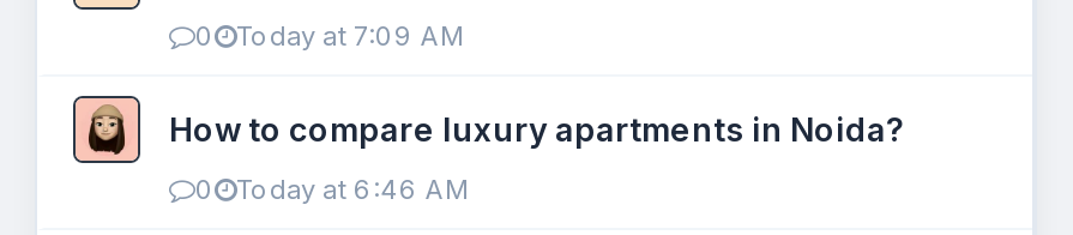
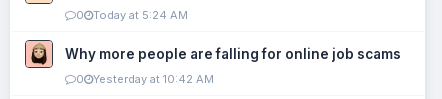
[195,19,464,53] 0 Today at 7:09 AM -> [76,8,188,22] 0 Today at 5:24 AM
[169,110,903,149] How to compare luxury apartments in Noida? -> [65,46,401,62] Why more people are falling for online job scams
[236,173,469,206] Today at 6:46 AM -> [93,72,214,86] Yesterday at 10:42 AM

